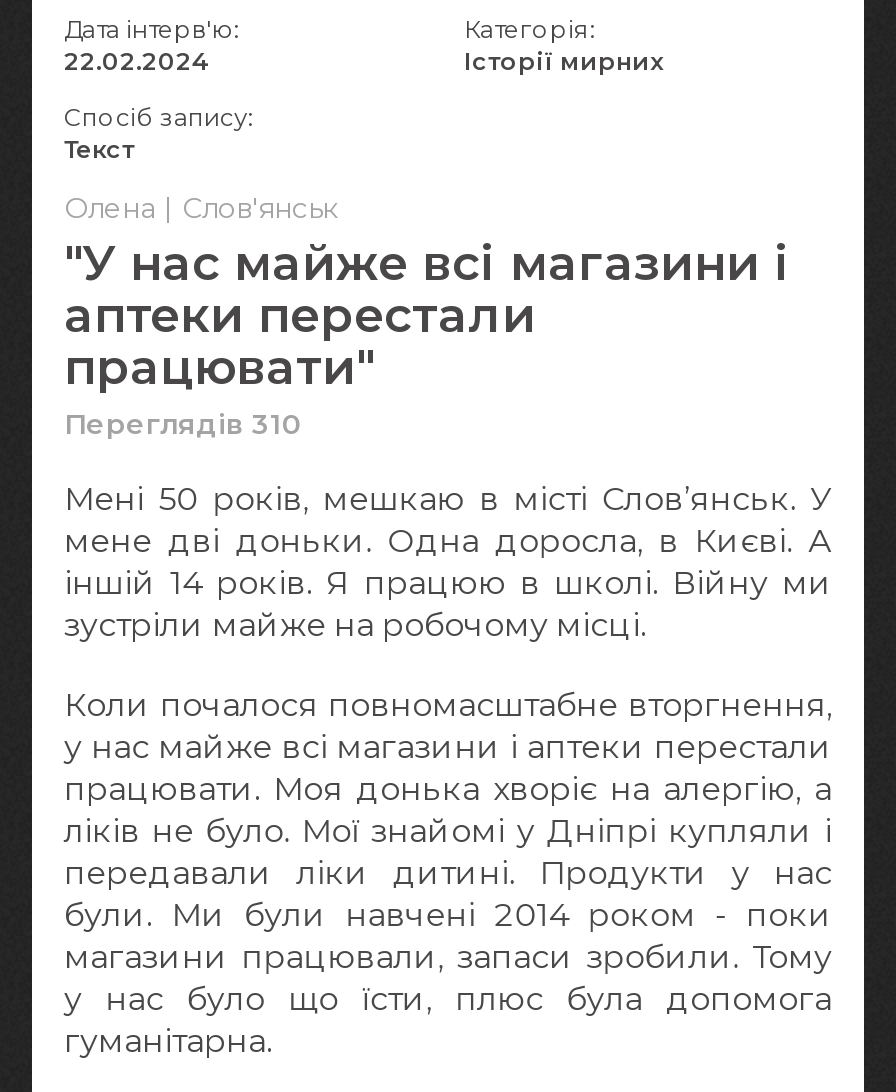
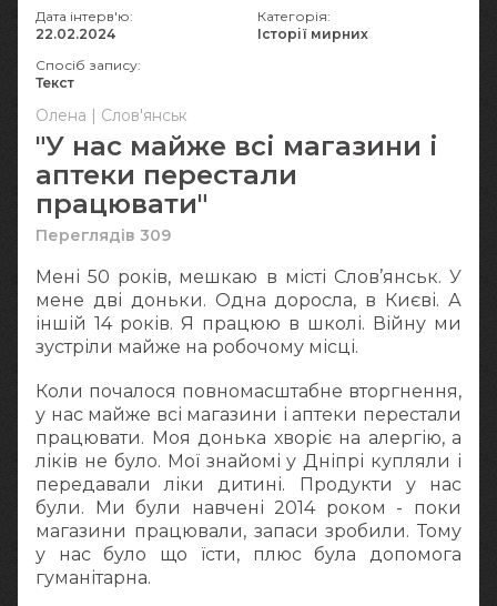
[64,406,302,442] Переглядів 310 -> [35,225,171,245] Переглядів 309

